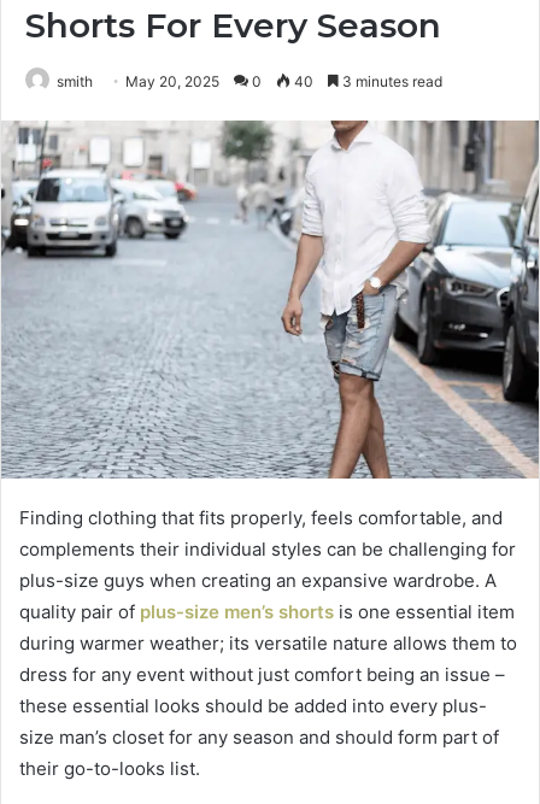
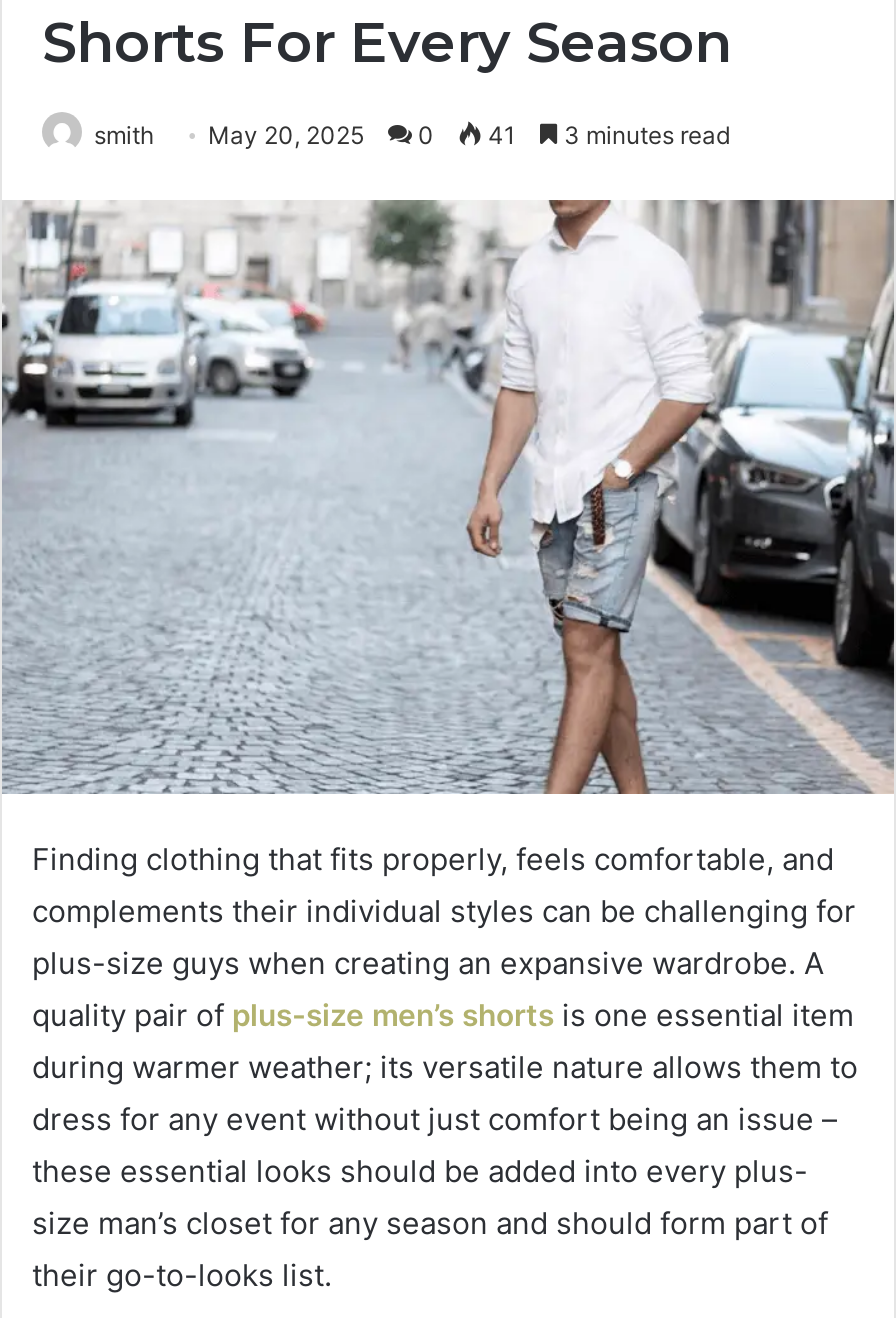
[57,72,442,90] smith May 20, 2025 0 40 3 minutes read -> [94,120,730,150] smith May 20, 2025 0 41 3 minutes read

